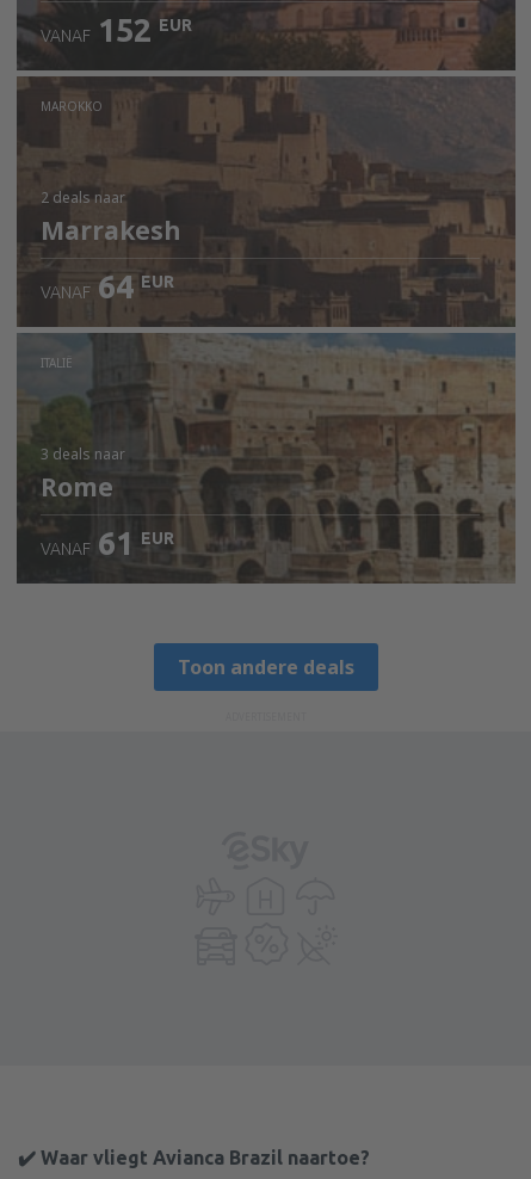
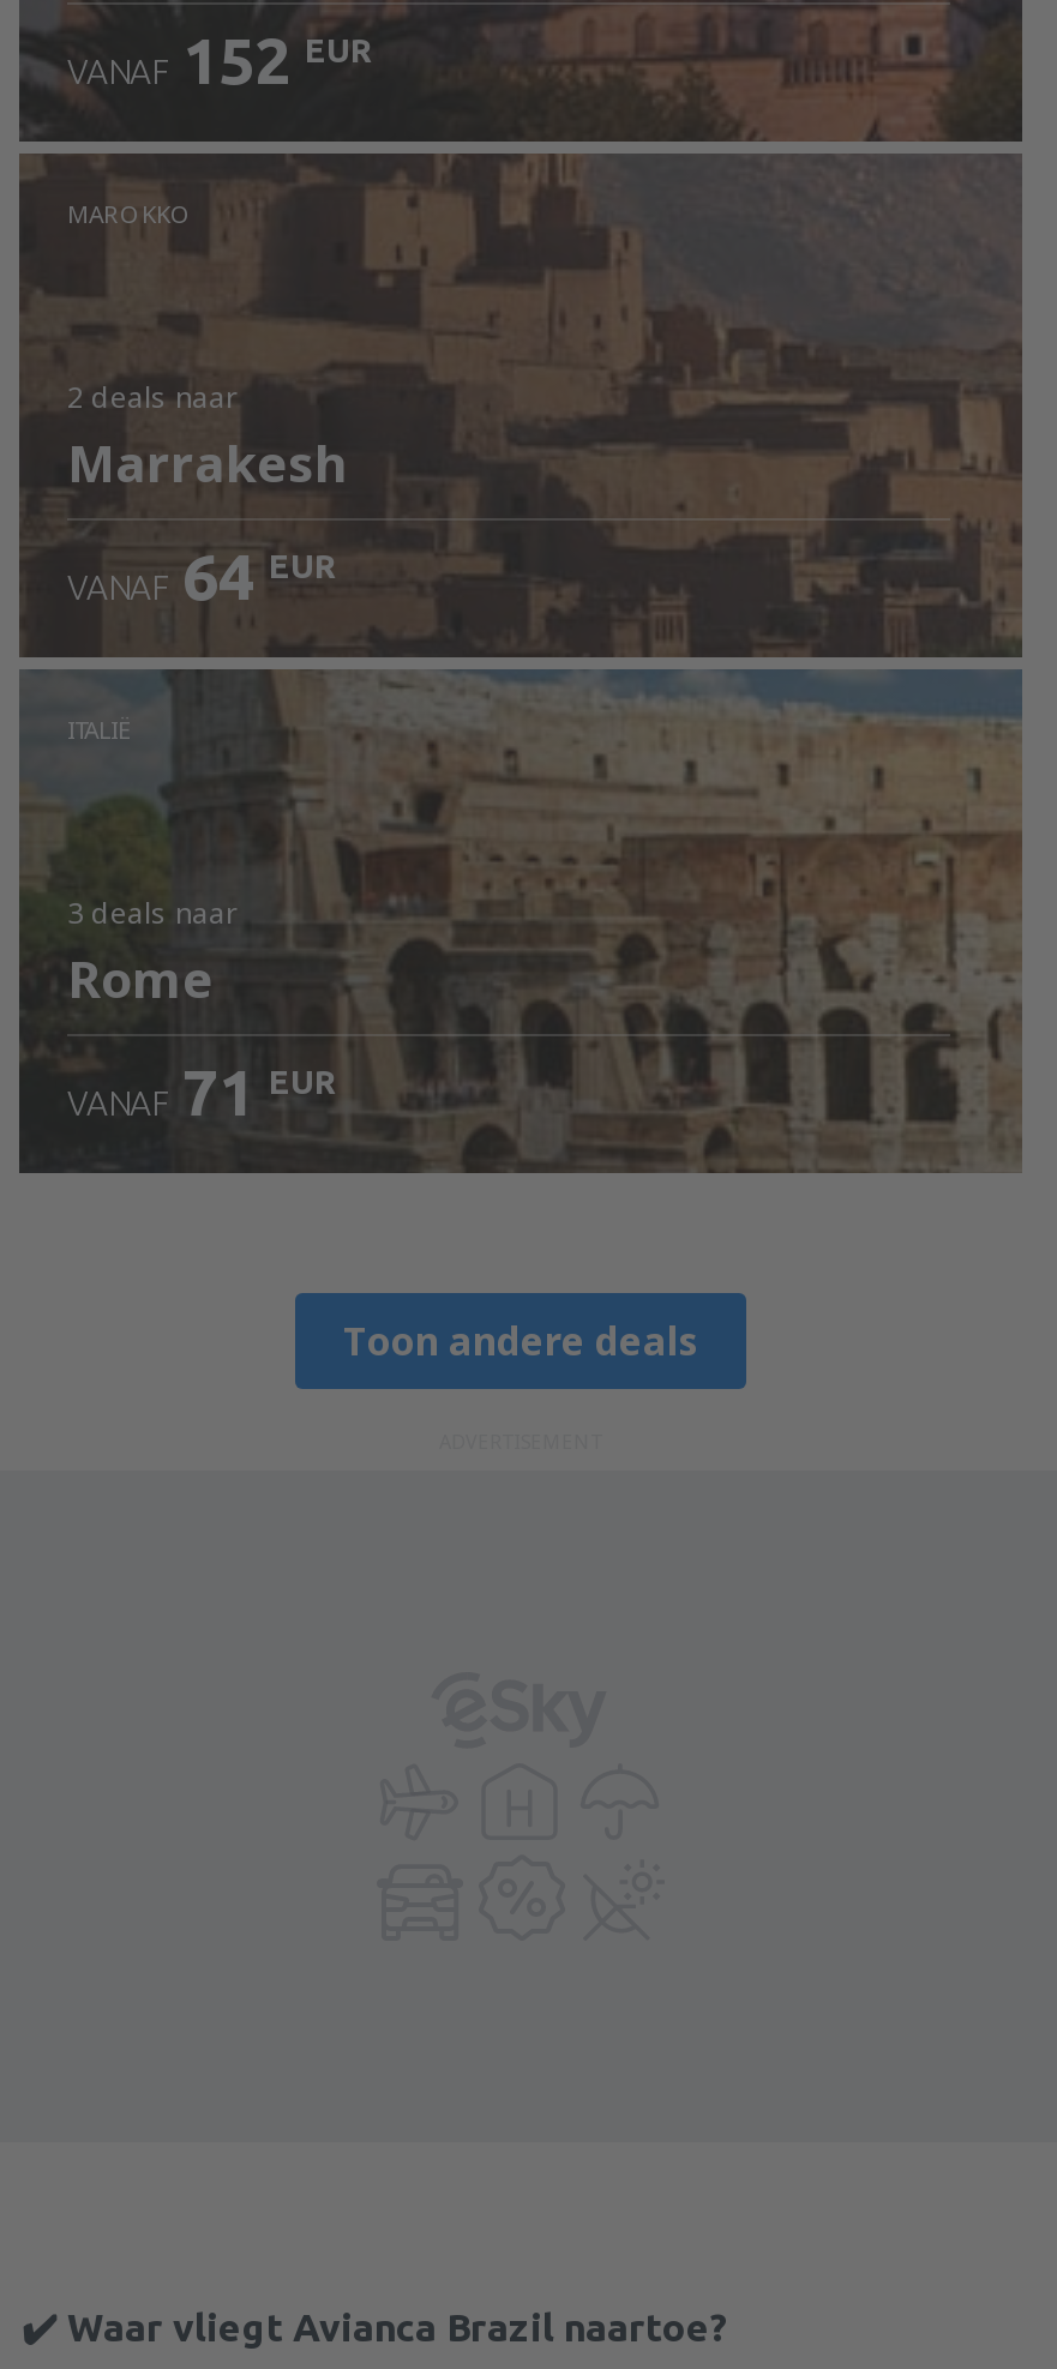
[41,525,174,561] VANAF 61 EUR -> [67,1056,336,1128] VANAF 71 EUR

